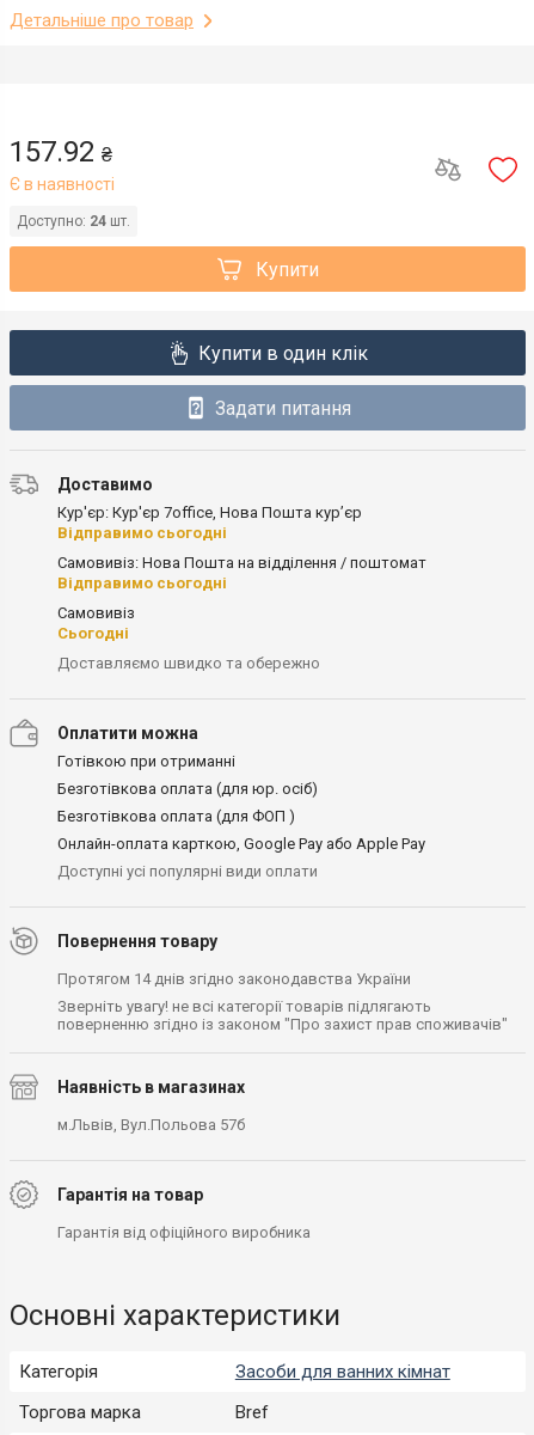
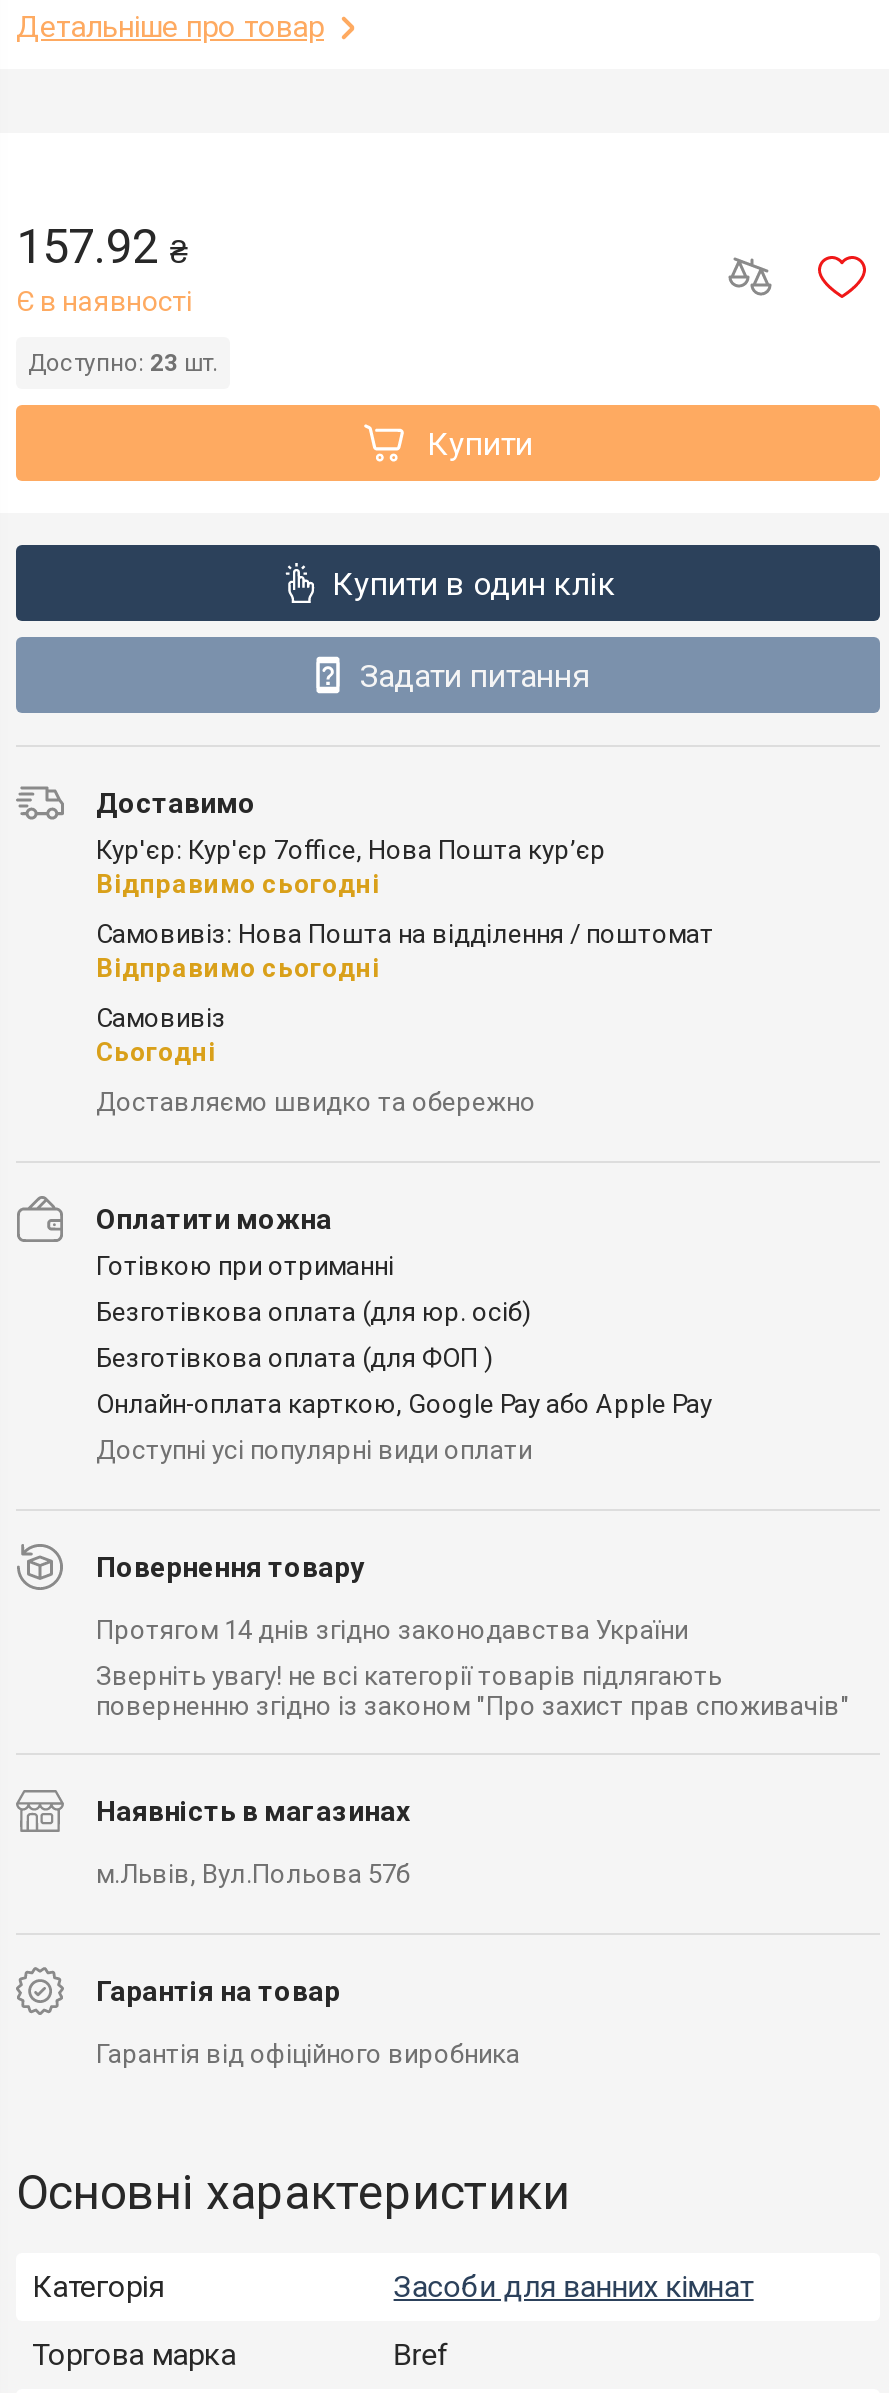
[17,213,130,230] Доступно: 24 шт. -> [28,349,218,377] Доступно: 23 шт.

